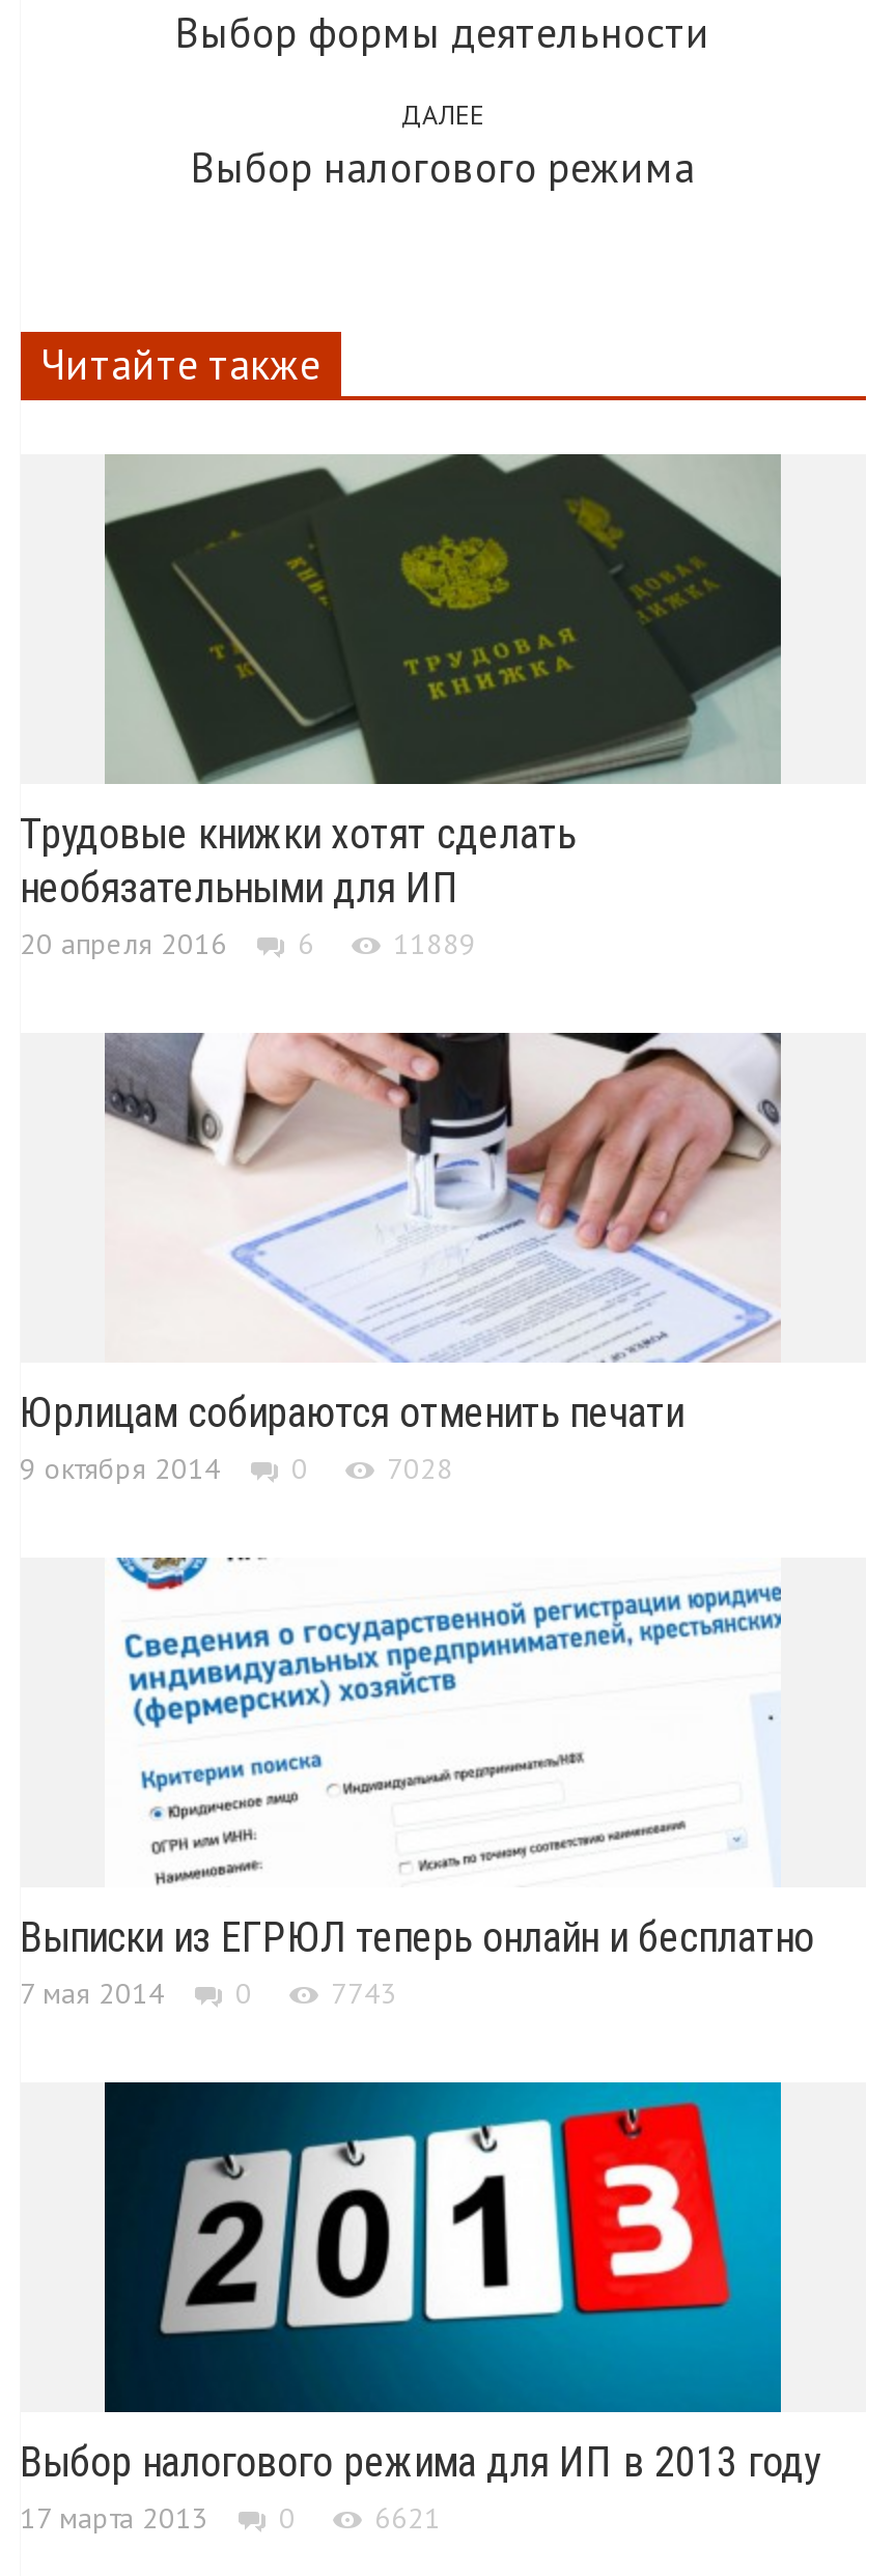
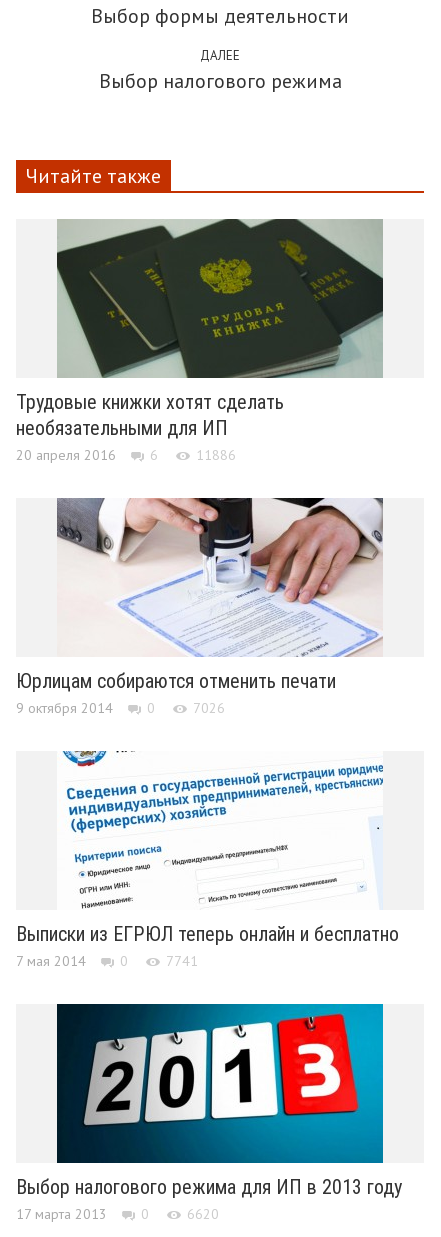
[393,925,476,962] 11889 -> [196,446,236,464] 11886
[387,1449,453,1487] 7028 -> [193,699,225,717] 7026
[331,1974,397,2011] 7743 -> [166,952,198,970] 7741
[374,2499,441,2536] 6621 -> [187,1205,219,1223] 6620

